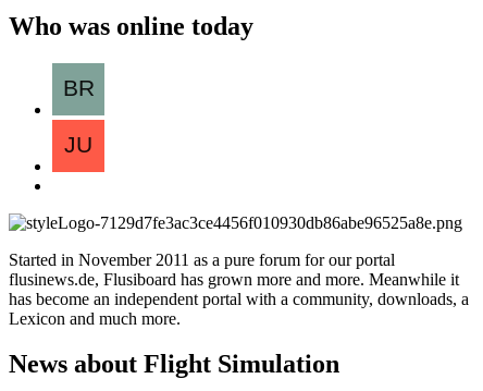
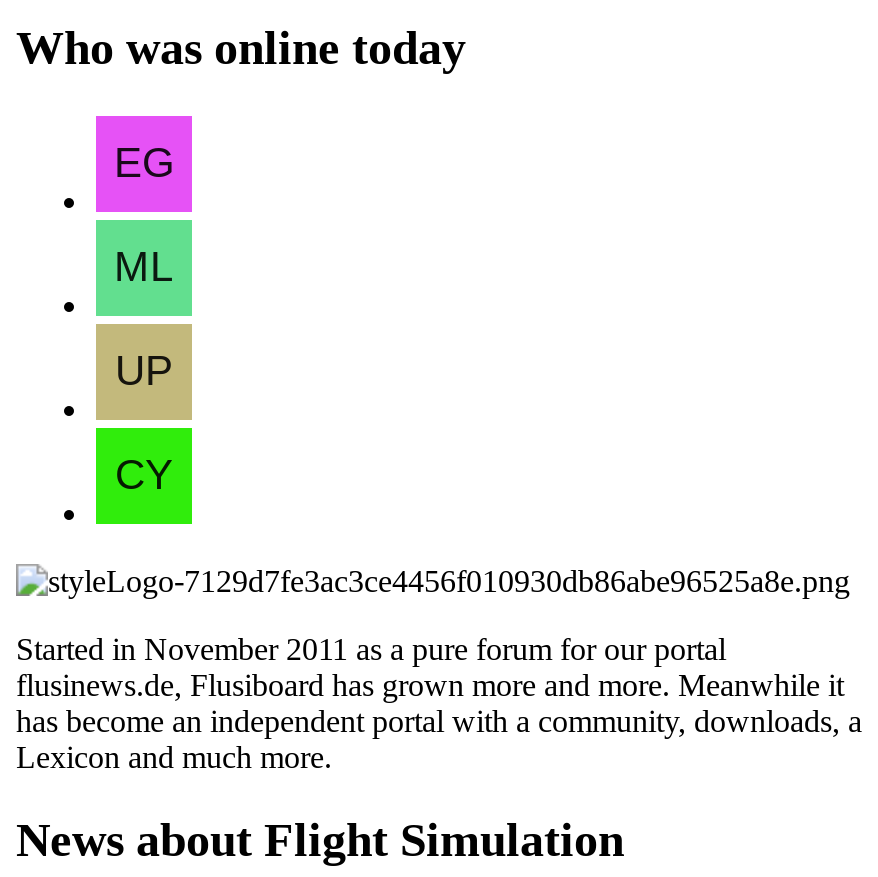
[51,62,106,192] [image] -> [94,114,194,526] [image]

